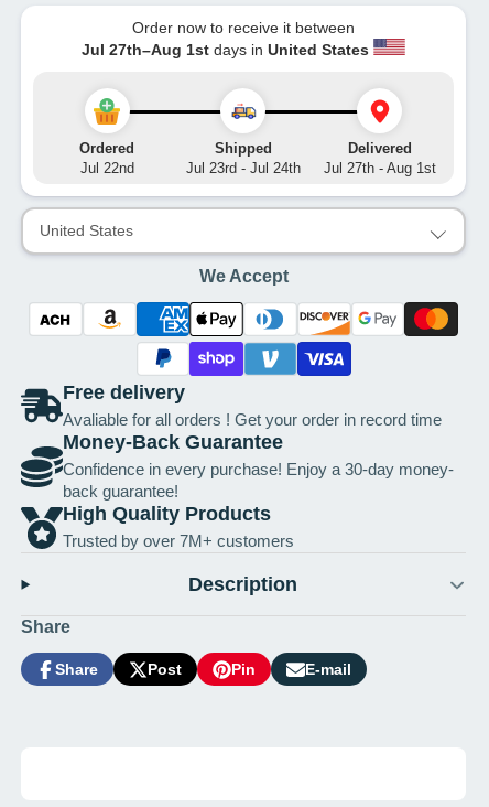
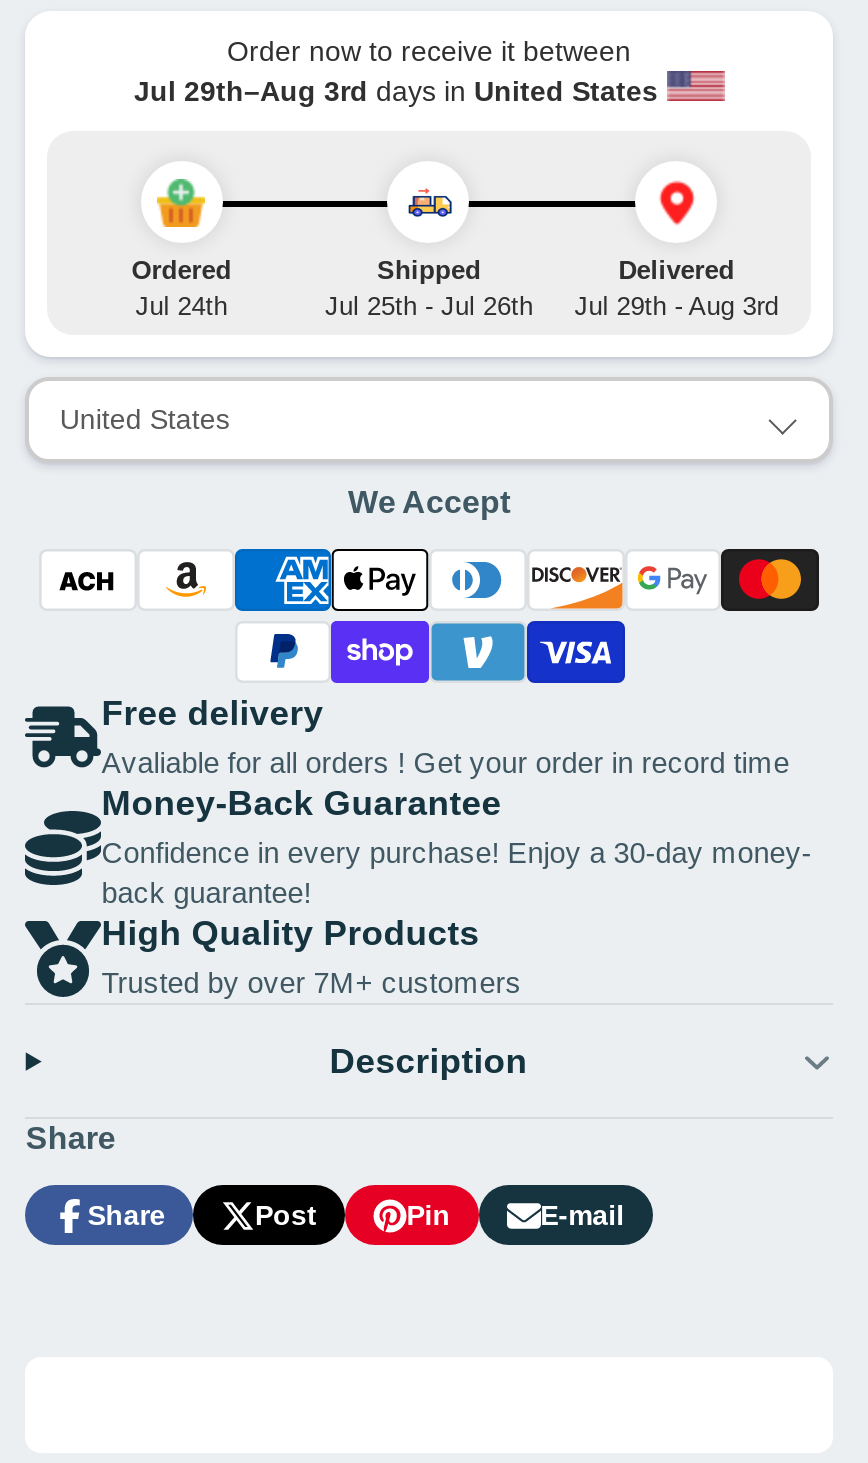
[81,41,369,59] Jul 27th–Aug 1st days in United States -> [134,75,658,107] Jul 29th–Aug 3rd days in United States
[80,160,134,177] Jul 22nd -> [135,291,227,321] Jul 24th
[186,160,301,177] Jul 23rd - Jul 24th -> [325,291,533,321] Jul 25th - Jul 26th
[323,160,436,177] Jul 27th - Aug 1st -> [574,291,778,321] Jul 29th - Aug 3rd

